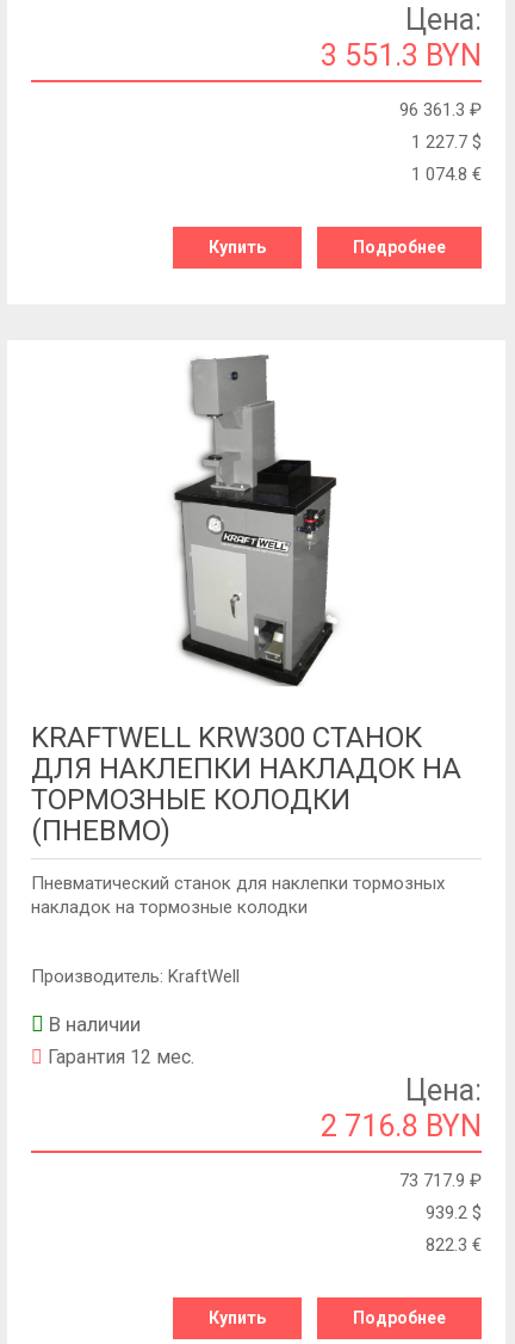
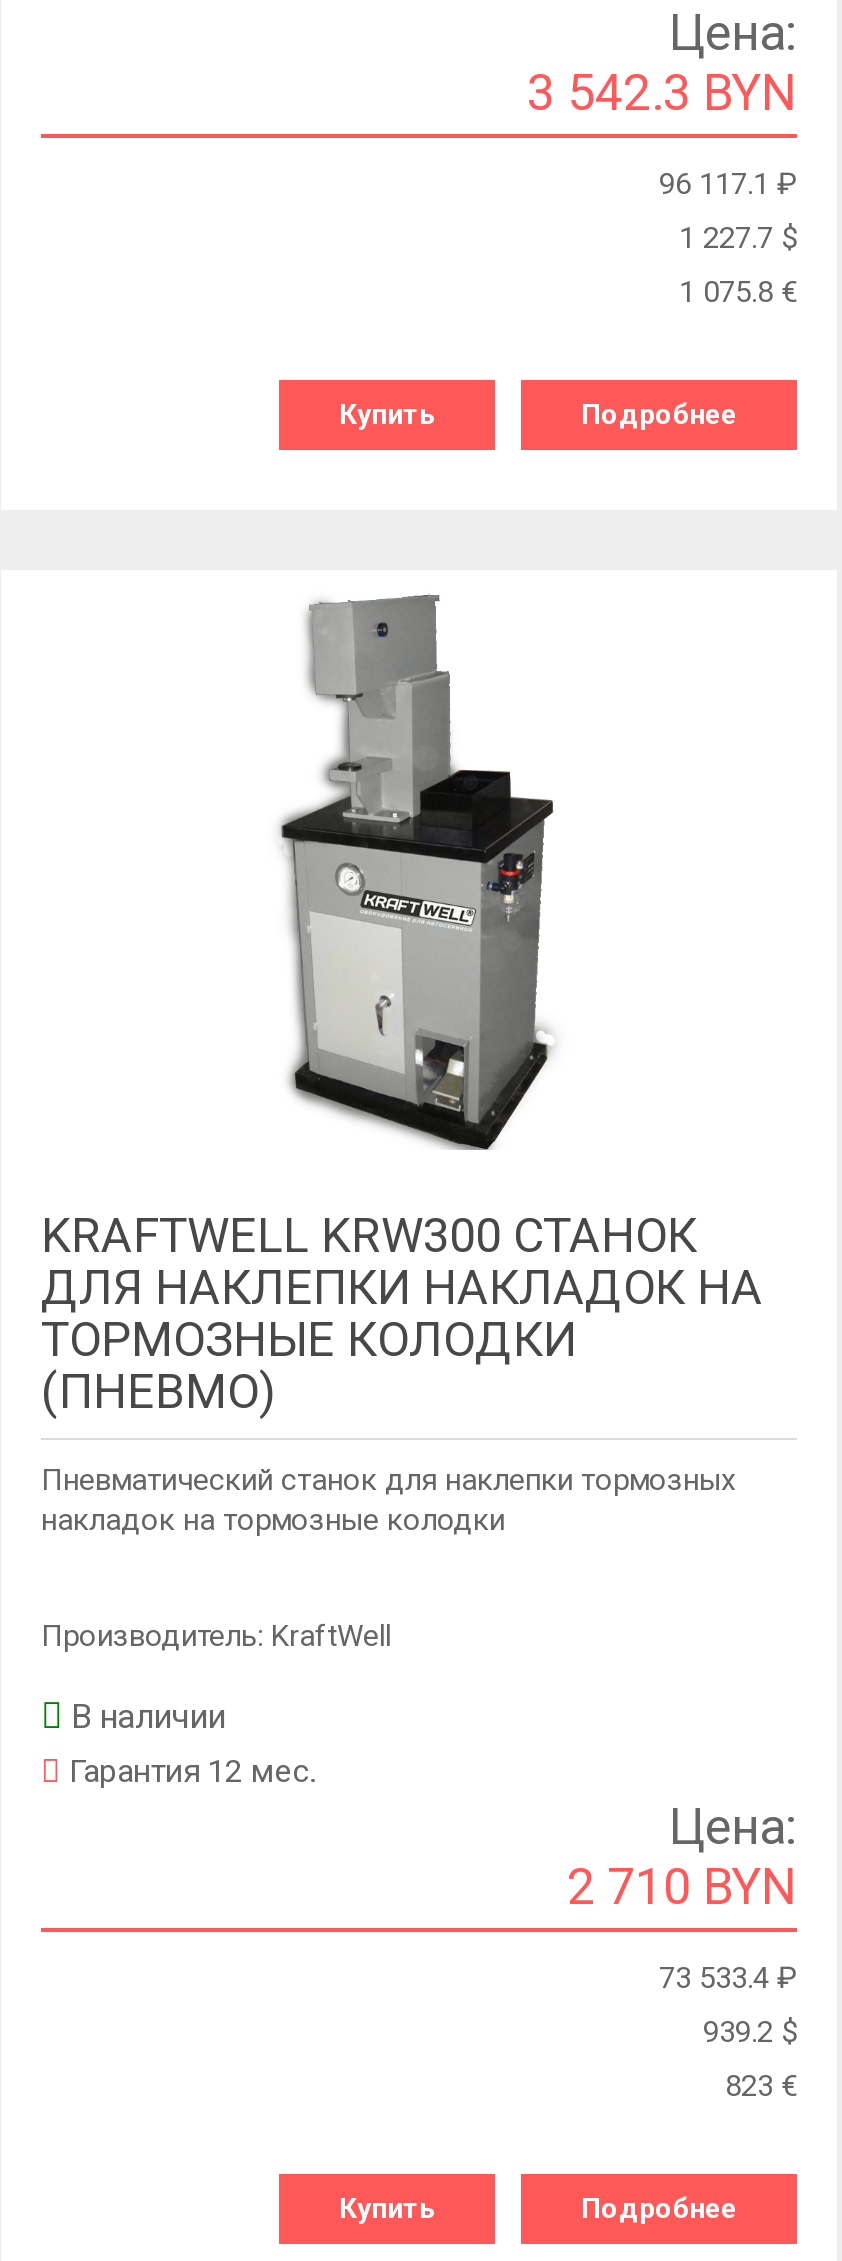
[321,38,482,73] 3 551.3 BYN -> [527,64,797,122] 3 542.3 BYN
[399,99,482,121] 96 361.3 ₽ -> [659,166,797,202] 96 117.1 ₽
[411,164,482,185] 1 074.8 € -> [679,274,797,310] 1 075.8 €
[321,1109,482,1144] 2 716.8 BYN -> [567,1858,797,1916] 2 710 BYN
[399,1170,482,1191] 73 717.9 ₽ -> [659,1960,797,1996] 73 533.4 ₽
[426,1234,482,1256] 822.3 € -> [725,2068,797,2104] 823 €

